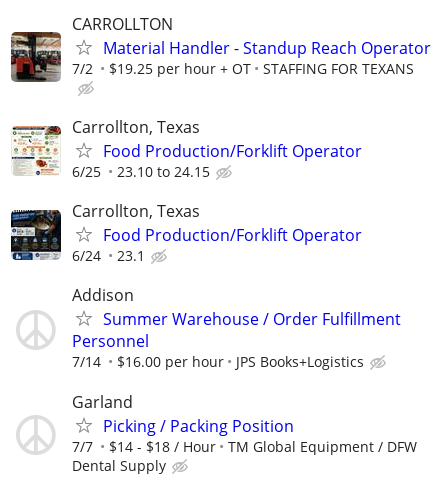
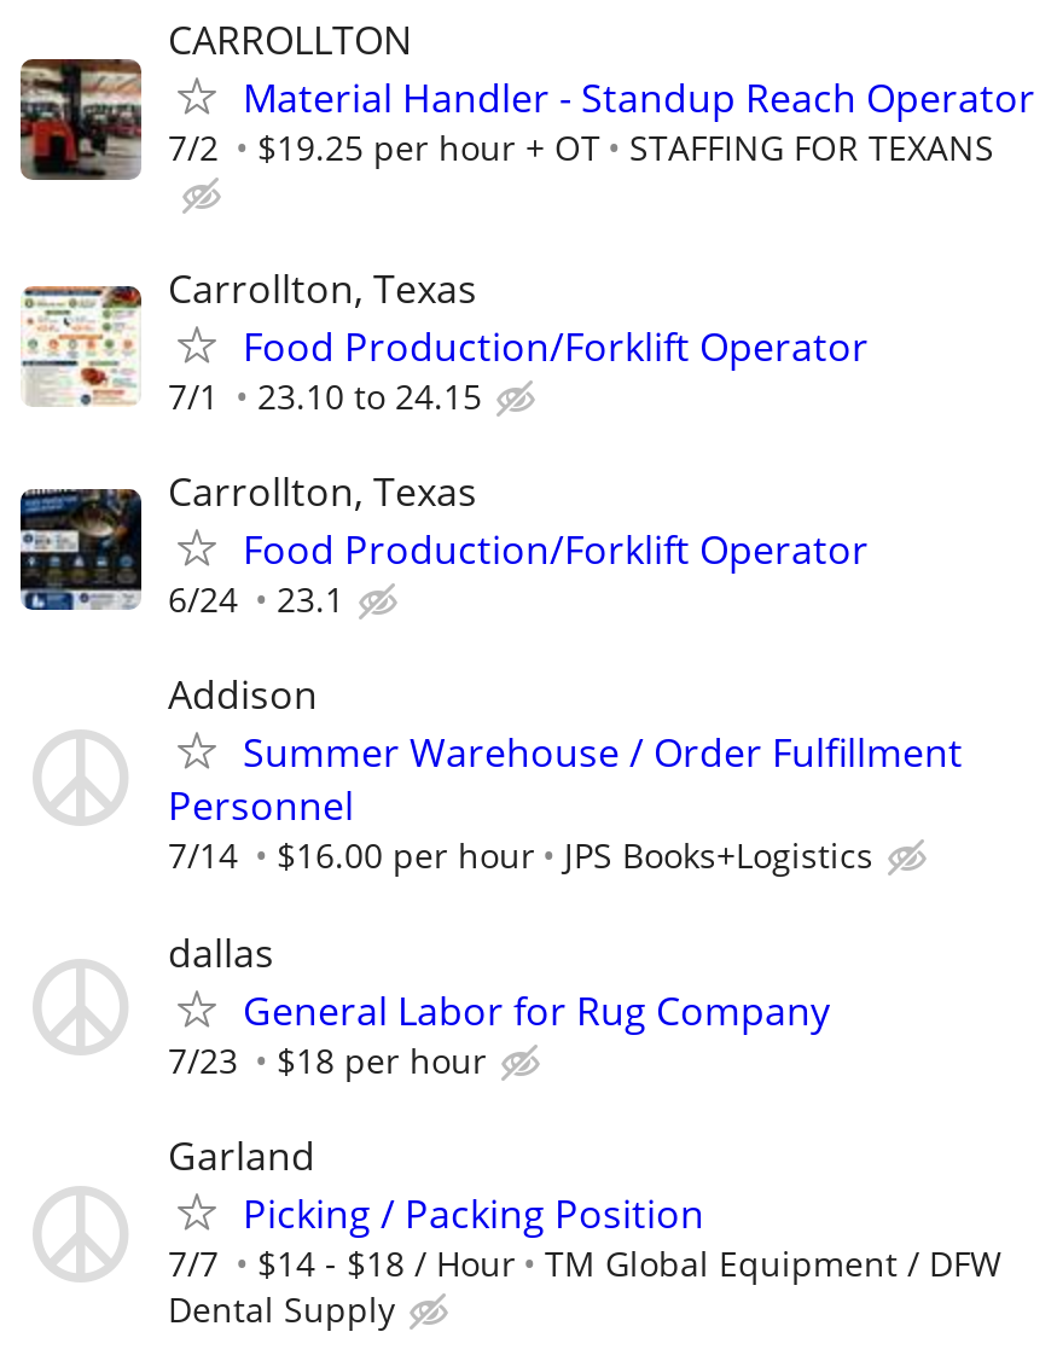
[72,162,210,181] 6/25 23.10 to 24.15 -> [168,373,482,419] 7/1 23.10 to 24.15
none -> [168,925,830,1082] dallas | General Labor for Rug Company | 7/23 | $18 per hour

